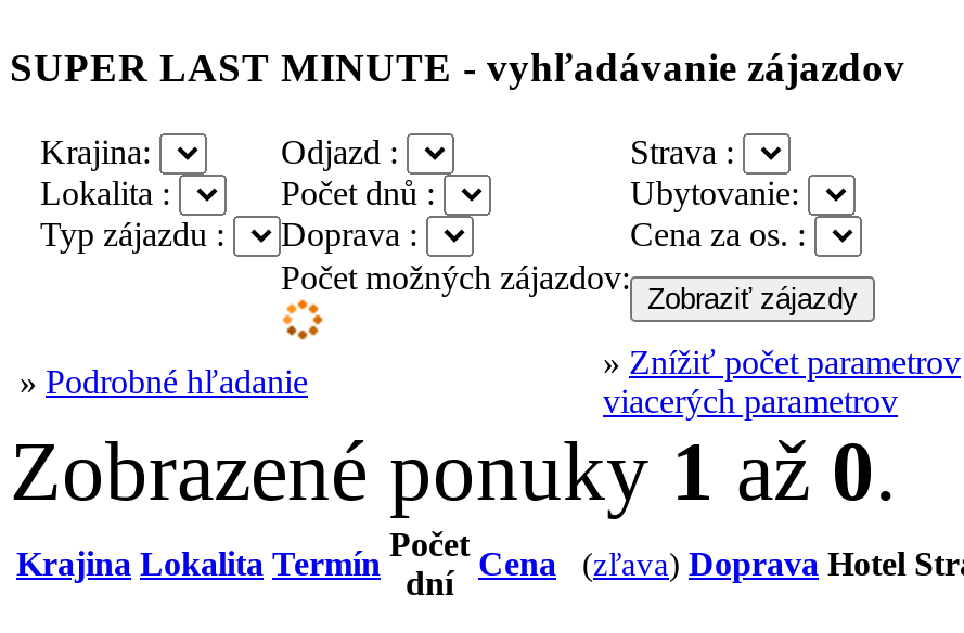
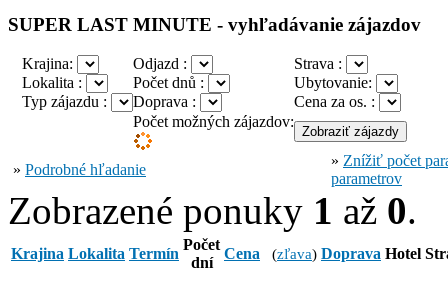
[603,382,898,419] viacerých parametrov -> [331,170,402,187] parametrov

